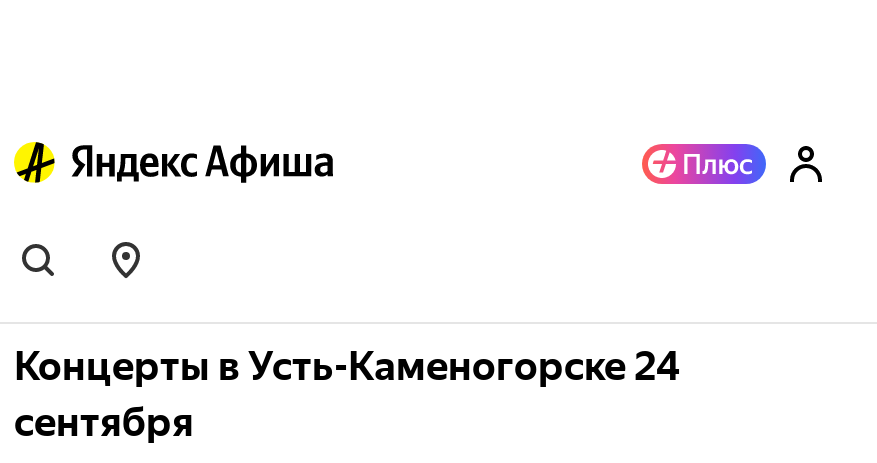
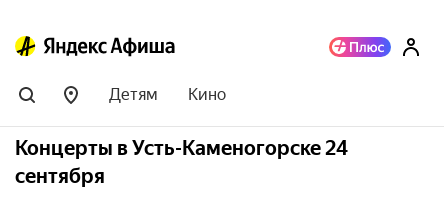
none -> [109,85,226,104] Детям | Кино

